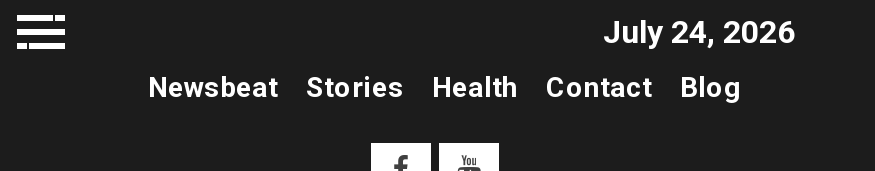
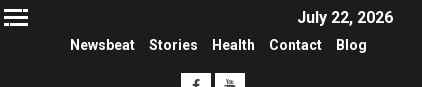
[603,14,795,52] July 24, 2026 -> [297,8,393,27] July 22, 2026

